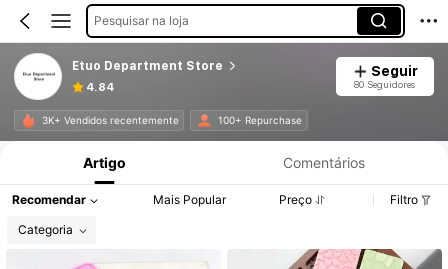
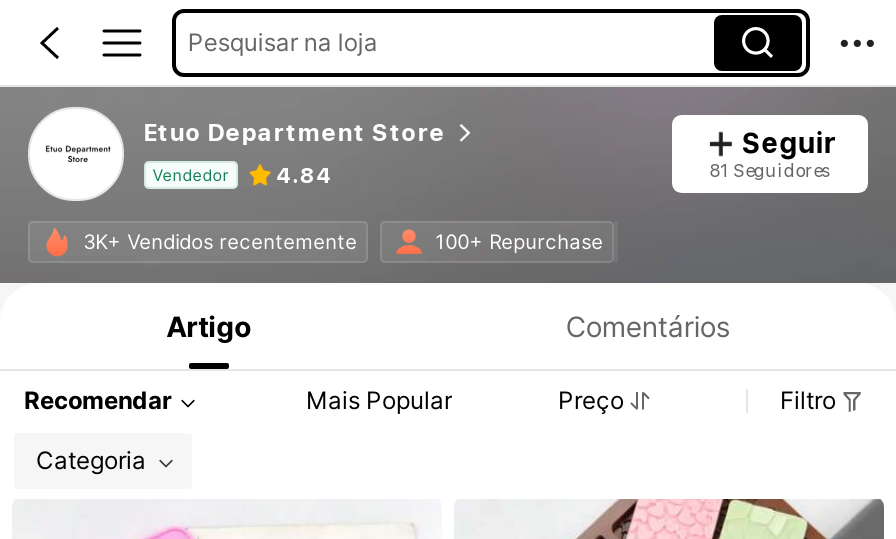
[354,79,415,90] 80 Seguidores -> [709,159,829,181] 81 Seguidores
none -> [152,165,228,185] Vendedor

